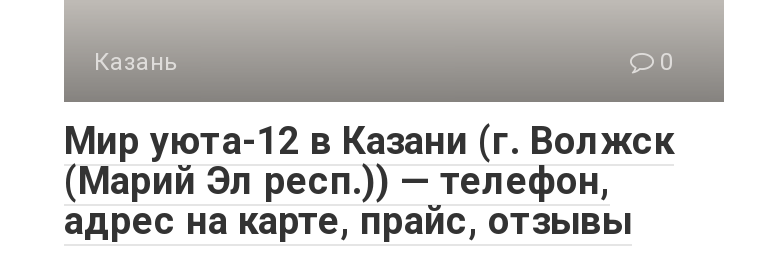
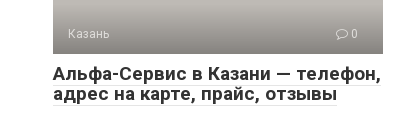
[64,118,674,204] Мир уюта-12 в Казани (г. Волжск | (Марий Эл респ.)) — телефон, -> [53,62,381,85] Альфа-Сервис в Казани — телефон,

